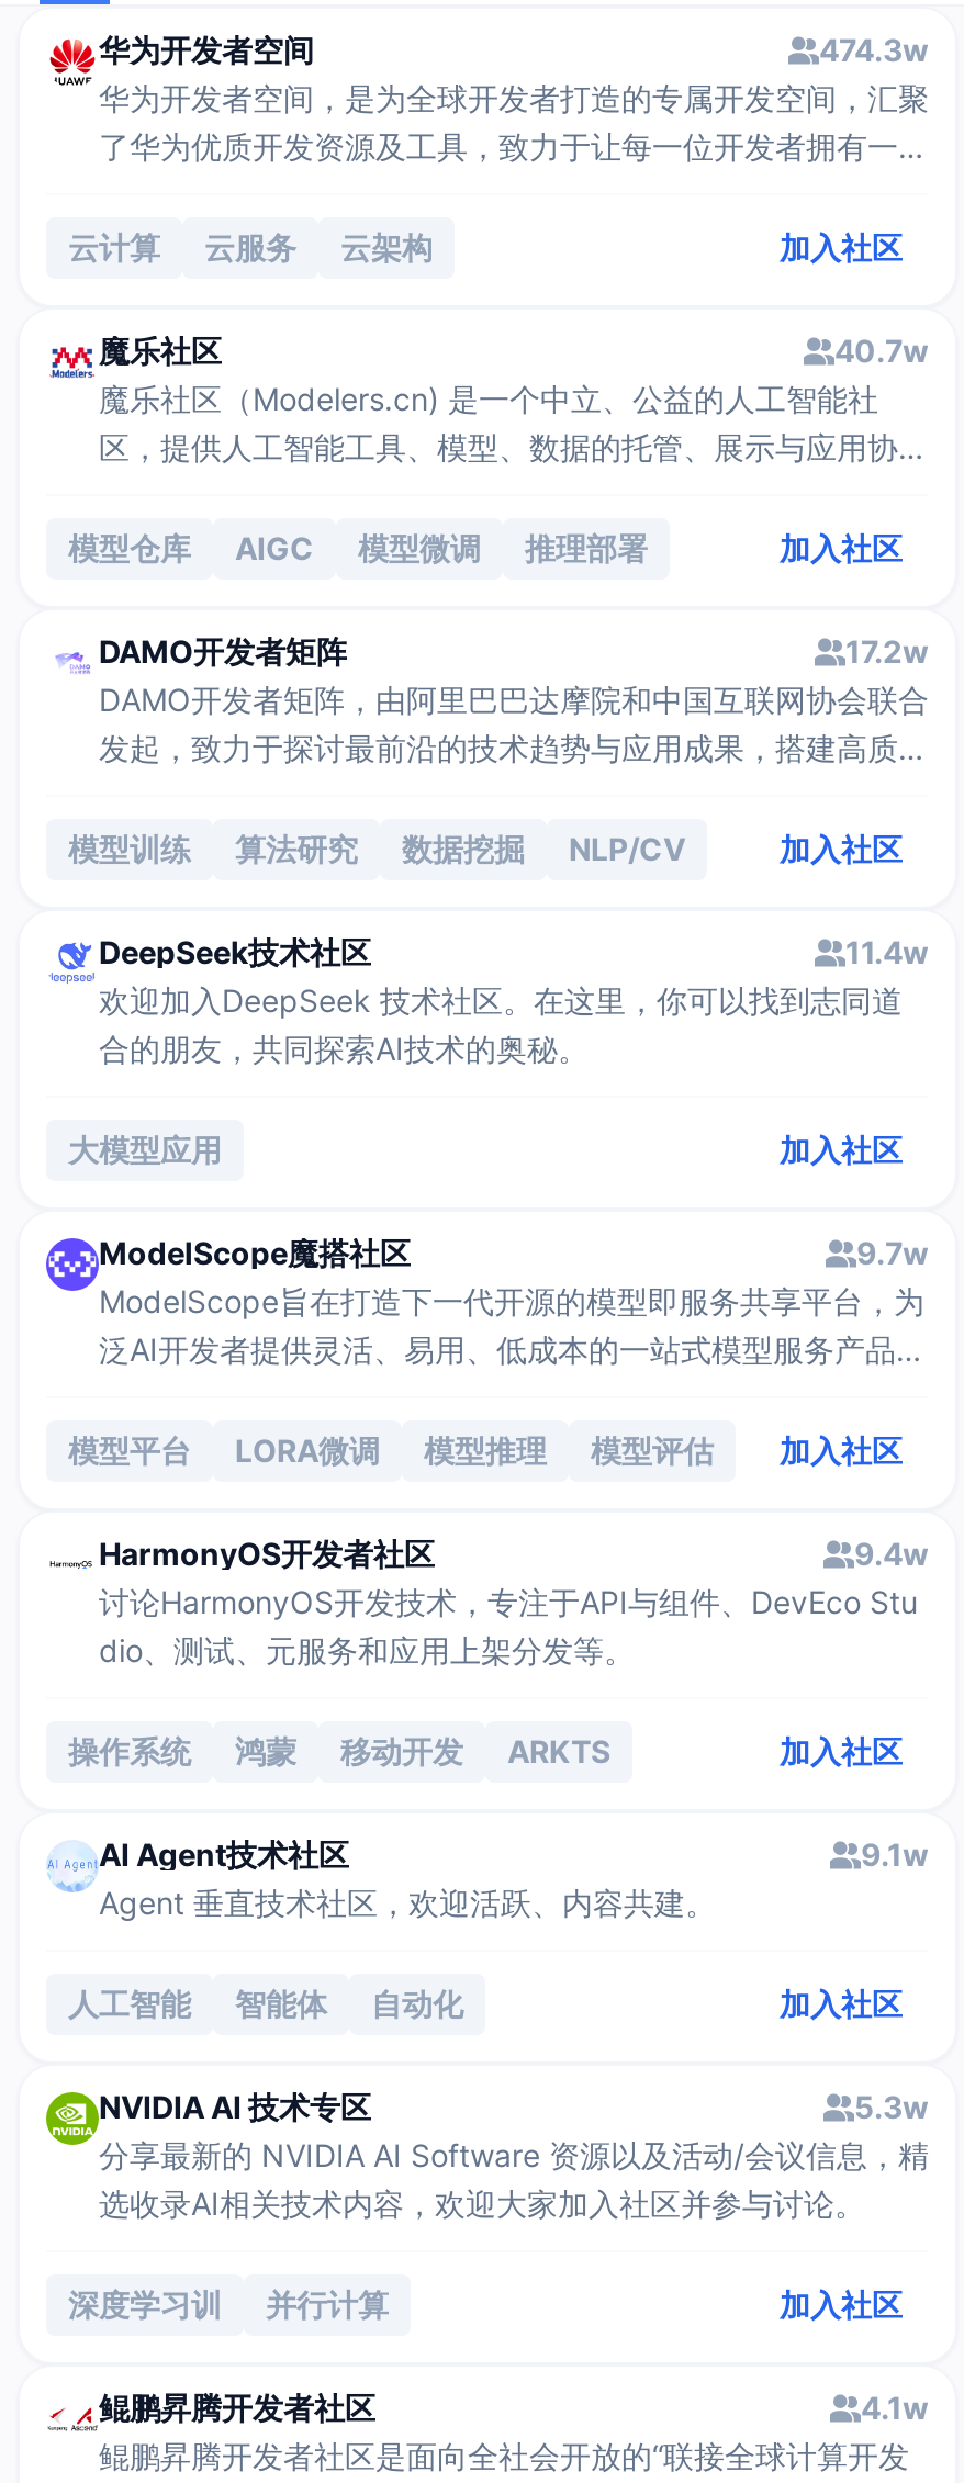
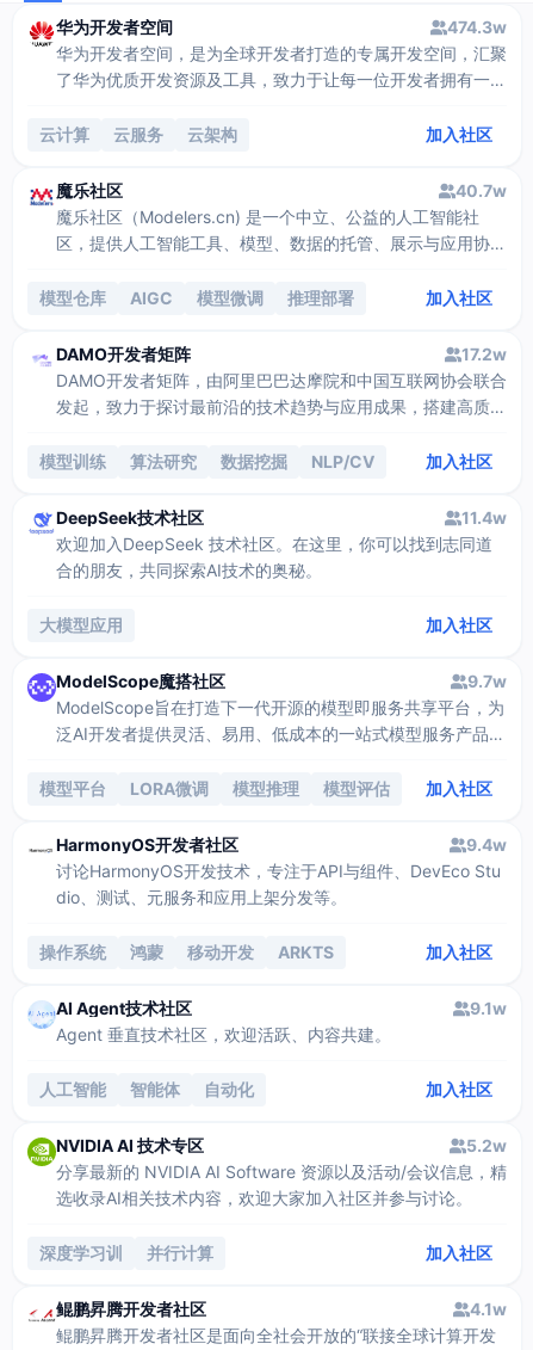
[854,2088,929,2125] 5.3w -> [466,1135,507,1155] 5.2w

